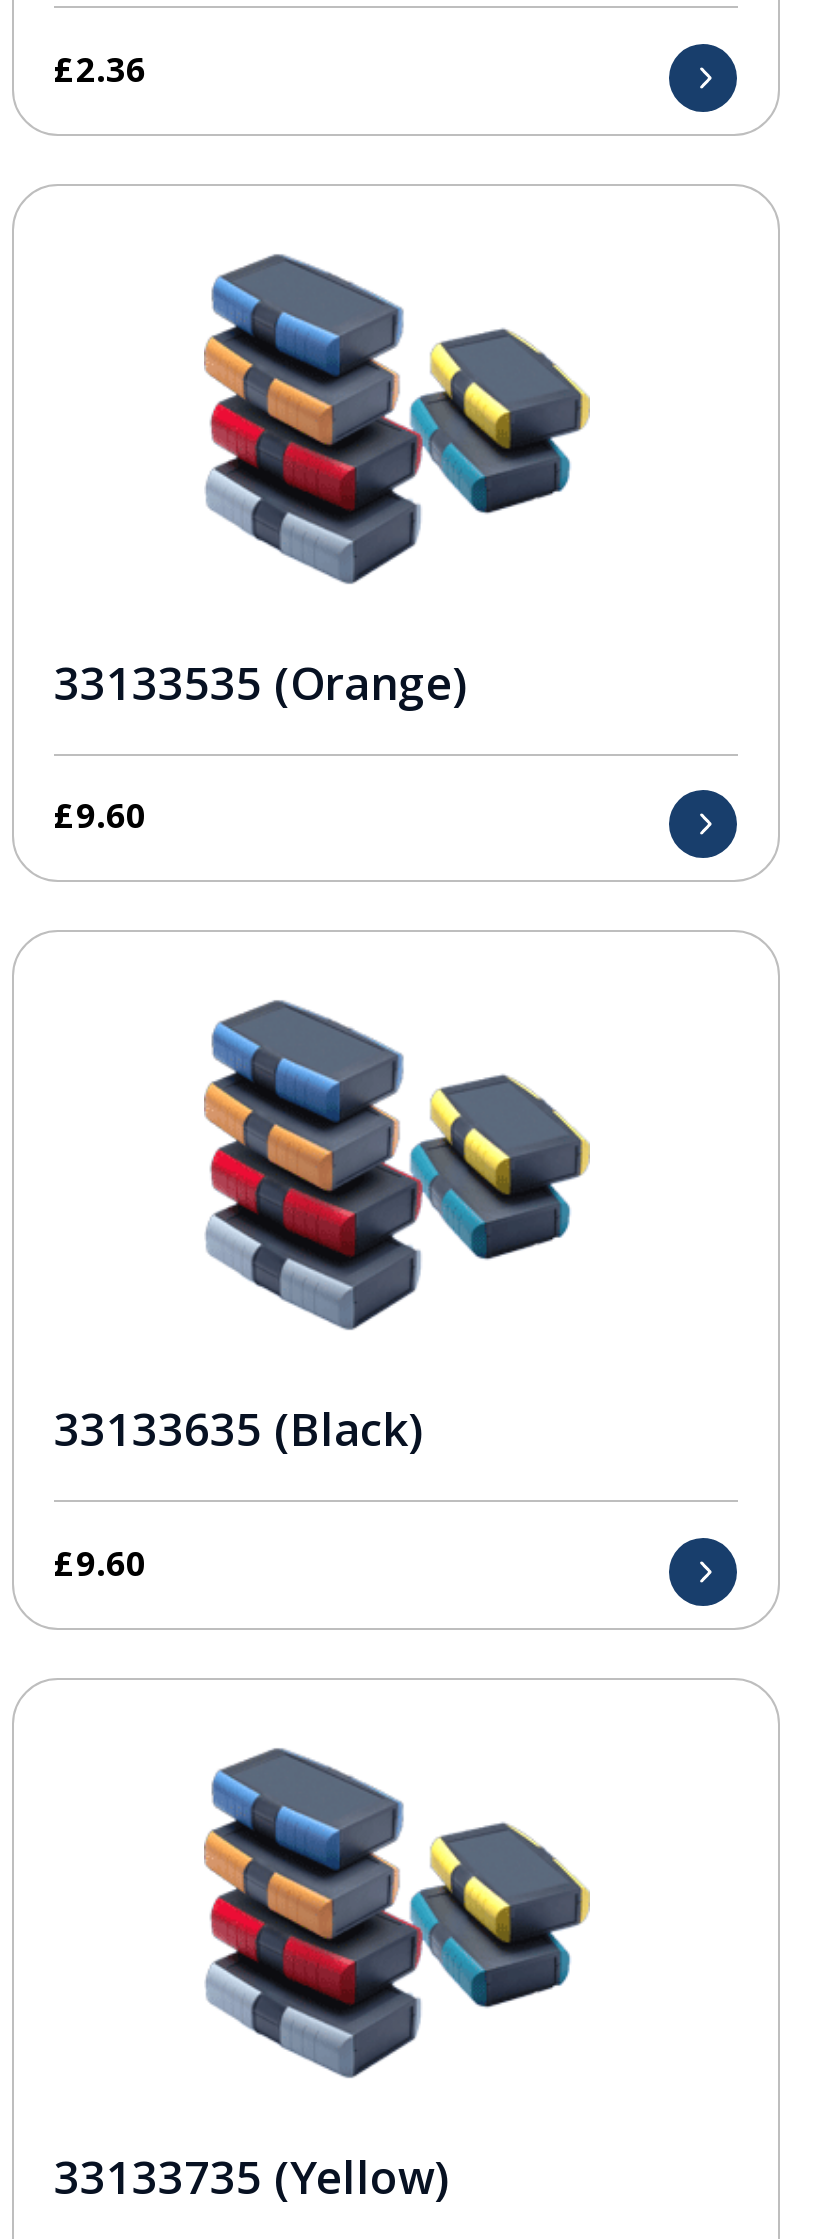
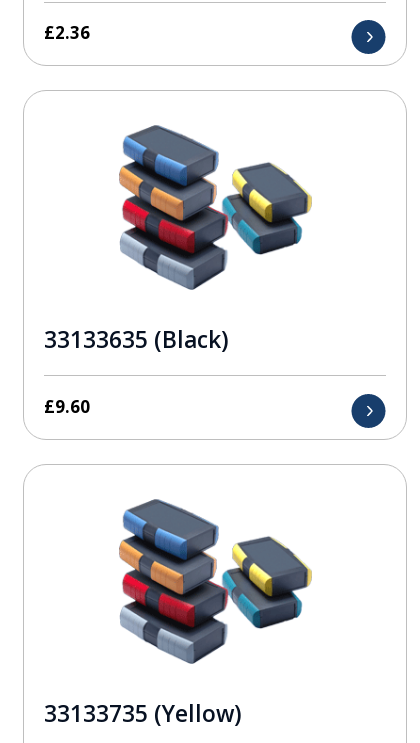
[54,651,468,839] 33133535 (Orange) | £9.60 -> none

